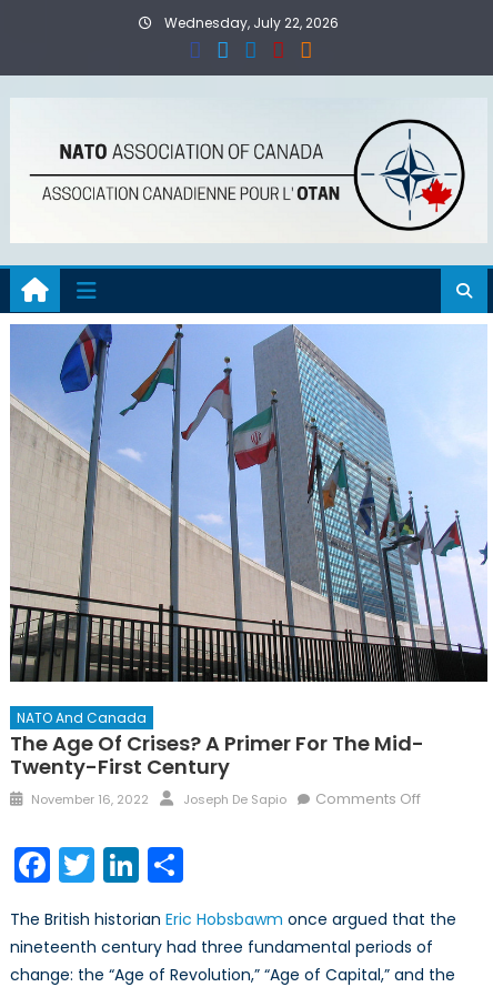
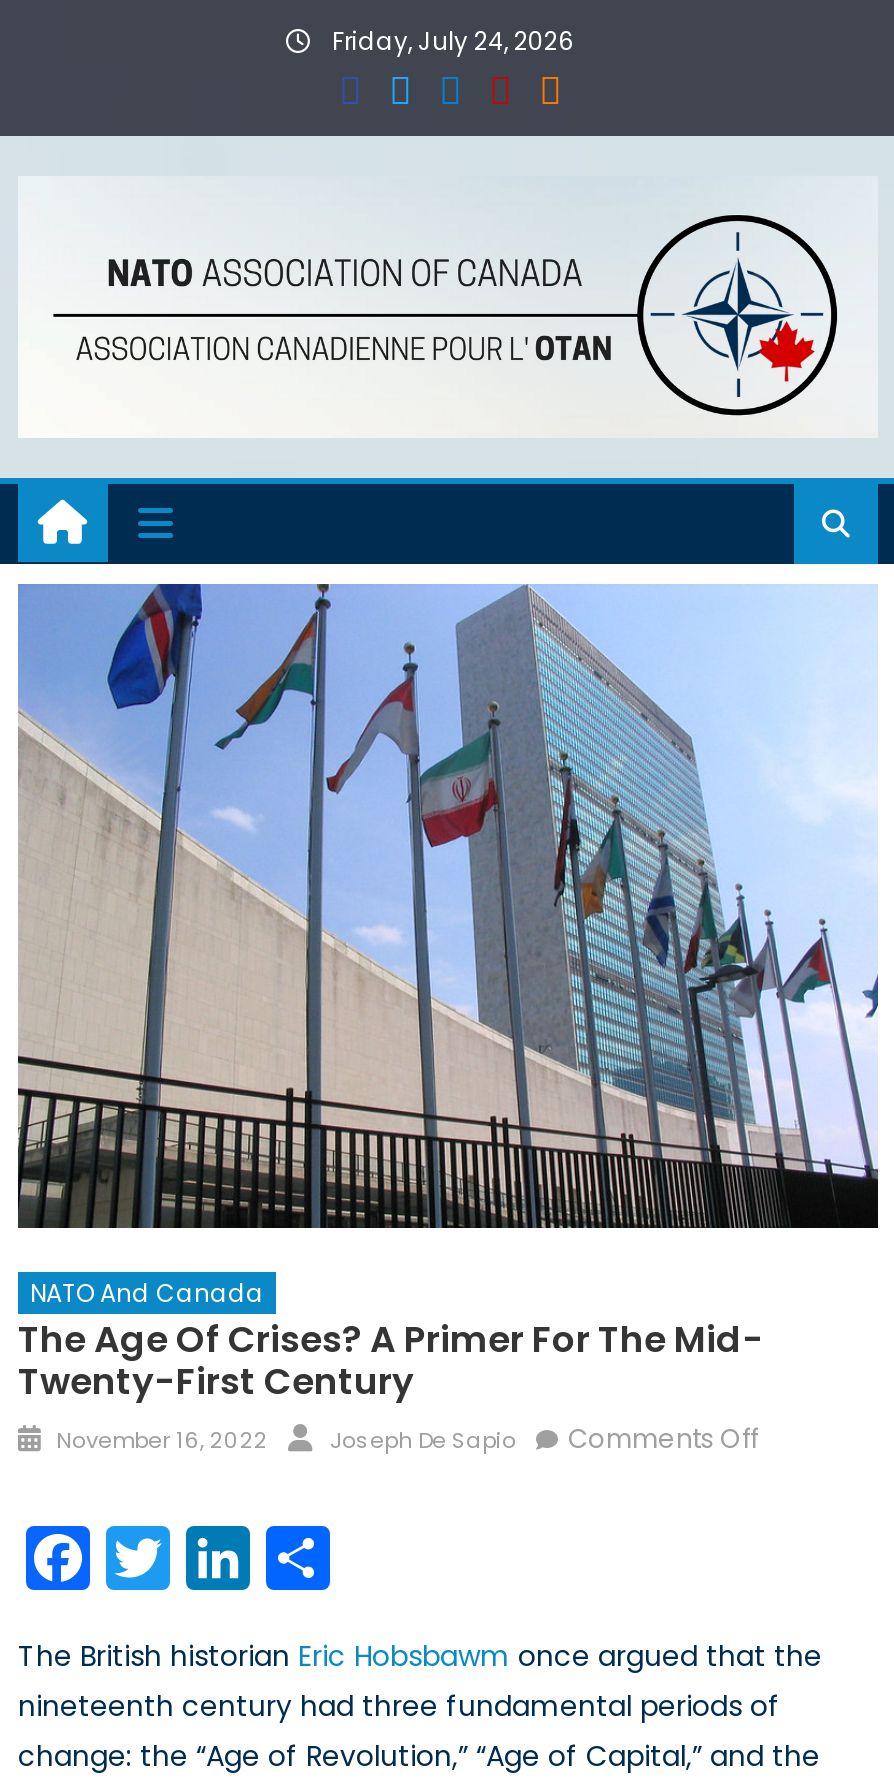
[161,13,339,32] Wednesday, July 22, 2026 -> [326,24,574,58] Friday, July 24, 2026

